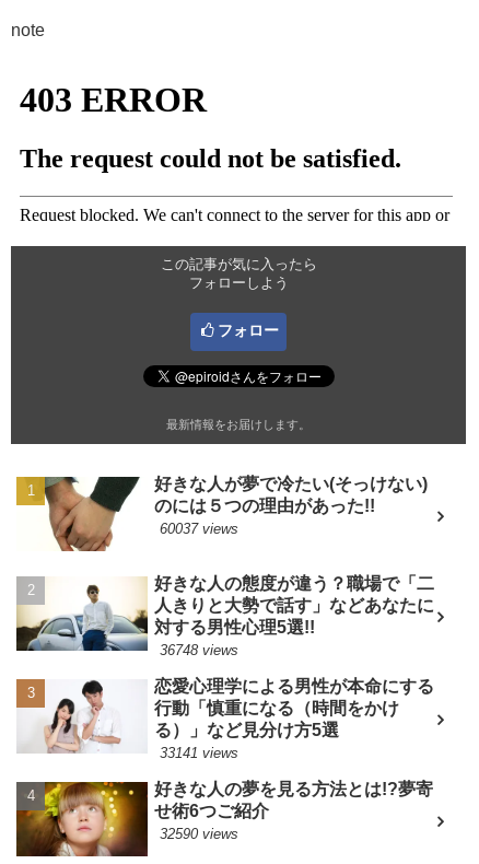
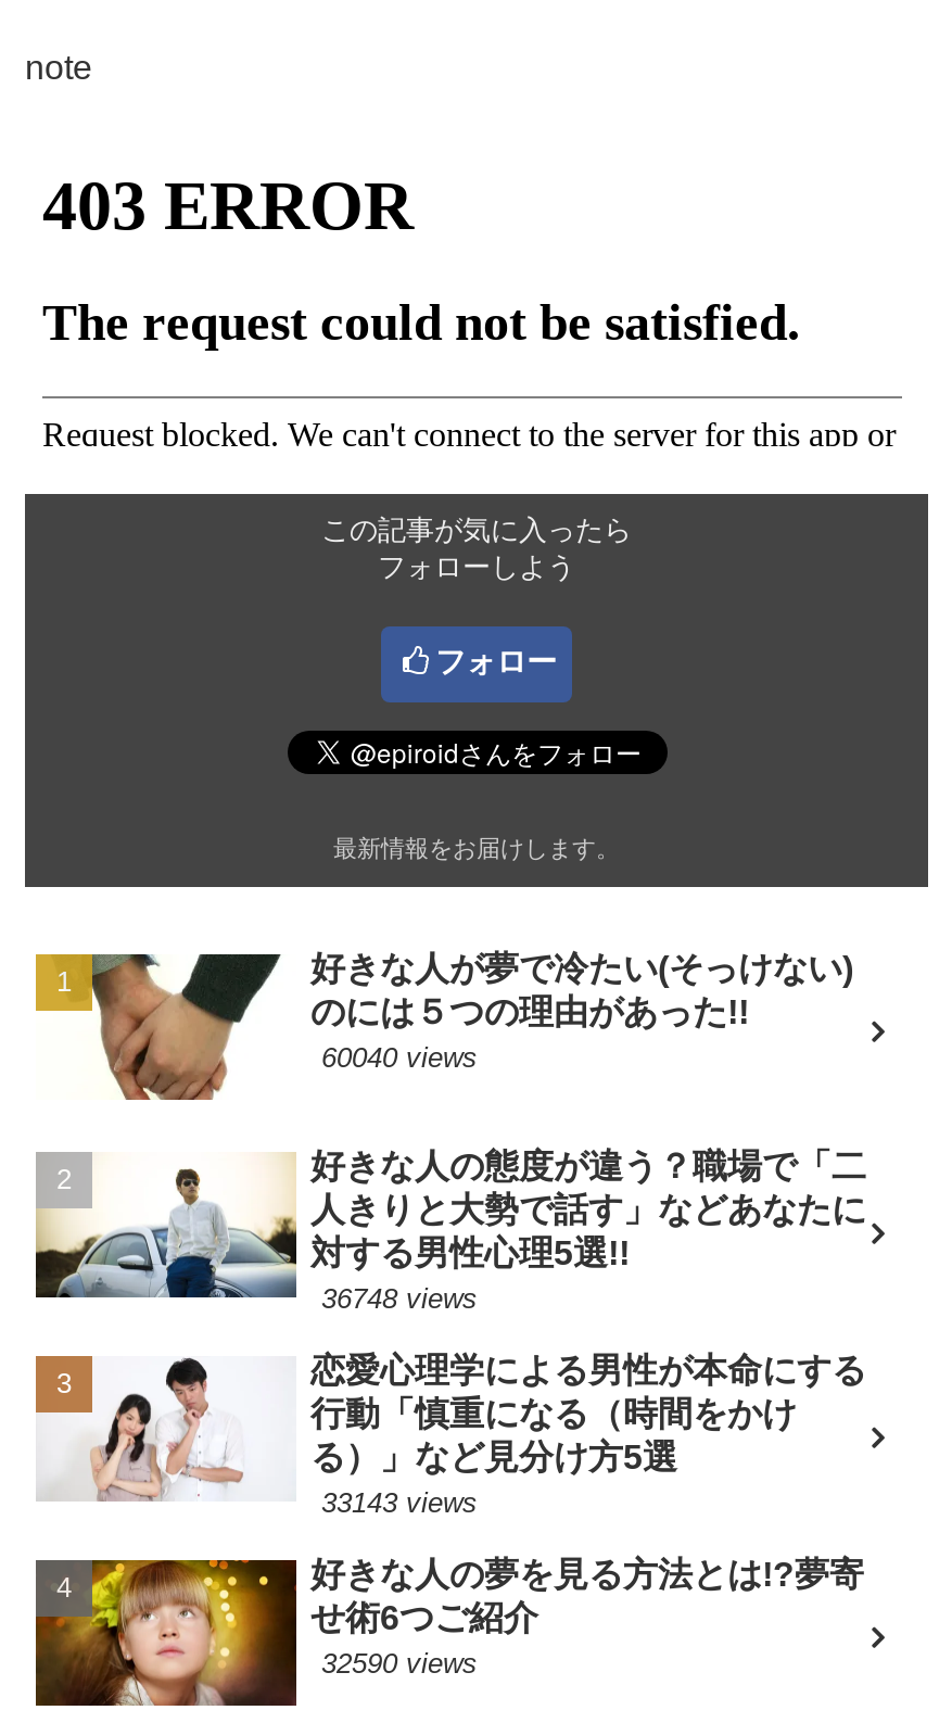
[160,521,239,537] 60037 views -> [321,1041,478,1073] 60040 views
[160,745,239,761] 33141 views -> [321,1486,478,1518] 33143 views

